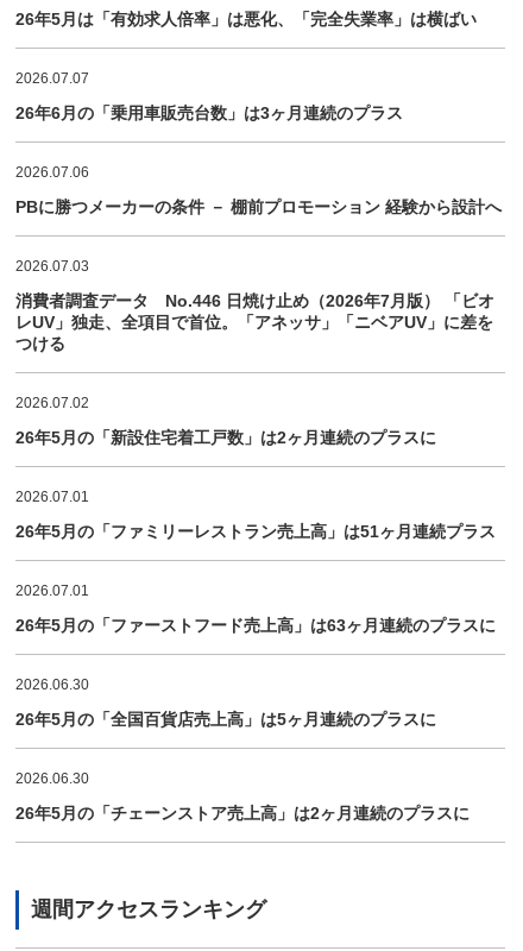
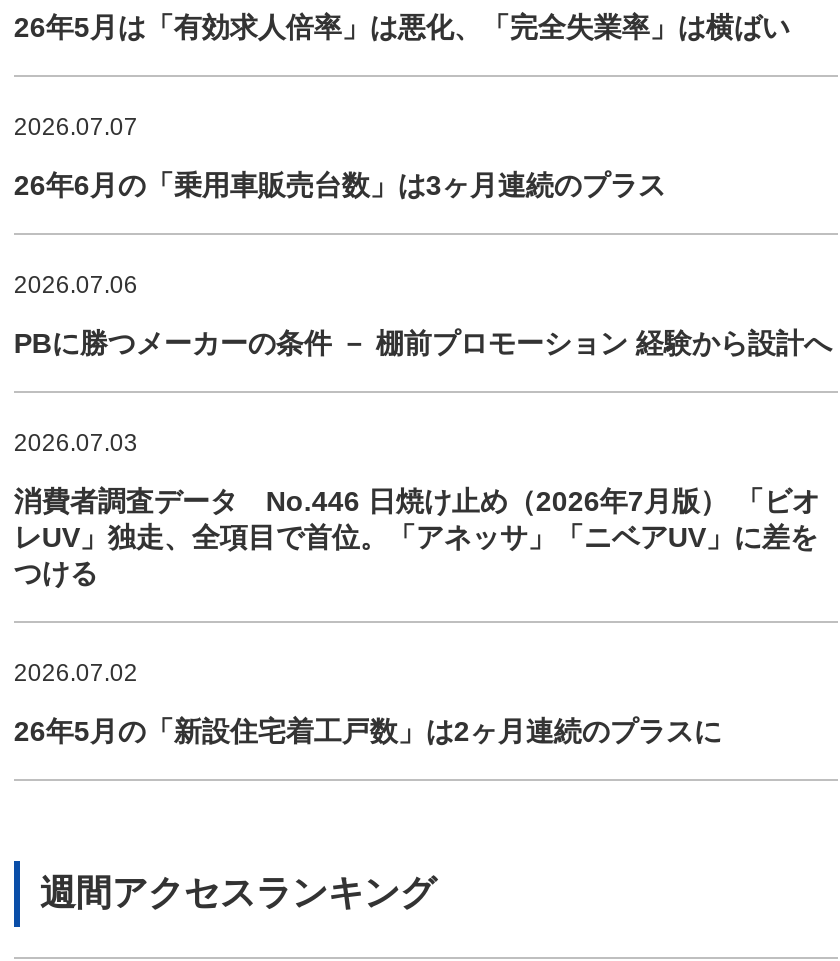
[15,489,496,823] 2026.07.01 | 26年5月の「ファミリーレストラン売上高」は51ヶ月連続プラス | 2026.07.01 | 26年5月の「ファーストフード売上高」は63ヶ月連続のプラスに | 2026.06.30 | 26年5月の「全国百貨店売上高」は5ヶ月連続のプラスに | 2026.06.30 | 26年5月の「チェーンストア売上高」は2ヶ月連続のプラスに -> none

